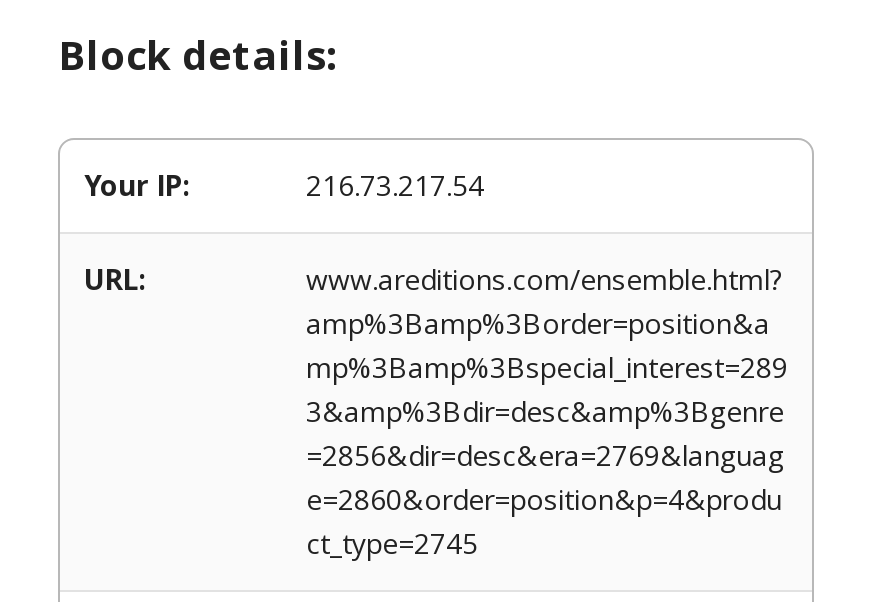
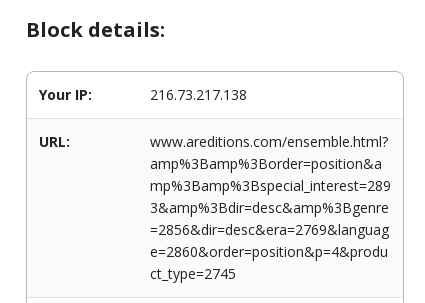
[306,166,484,204] 216.73.217.54 -> [150,85,247,104] 216.73.217.138

